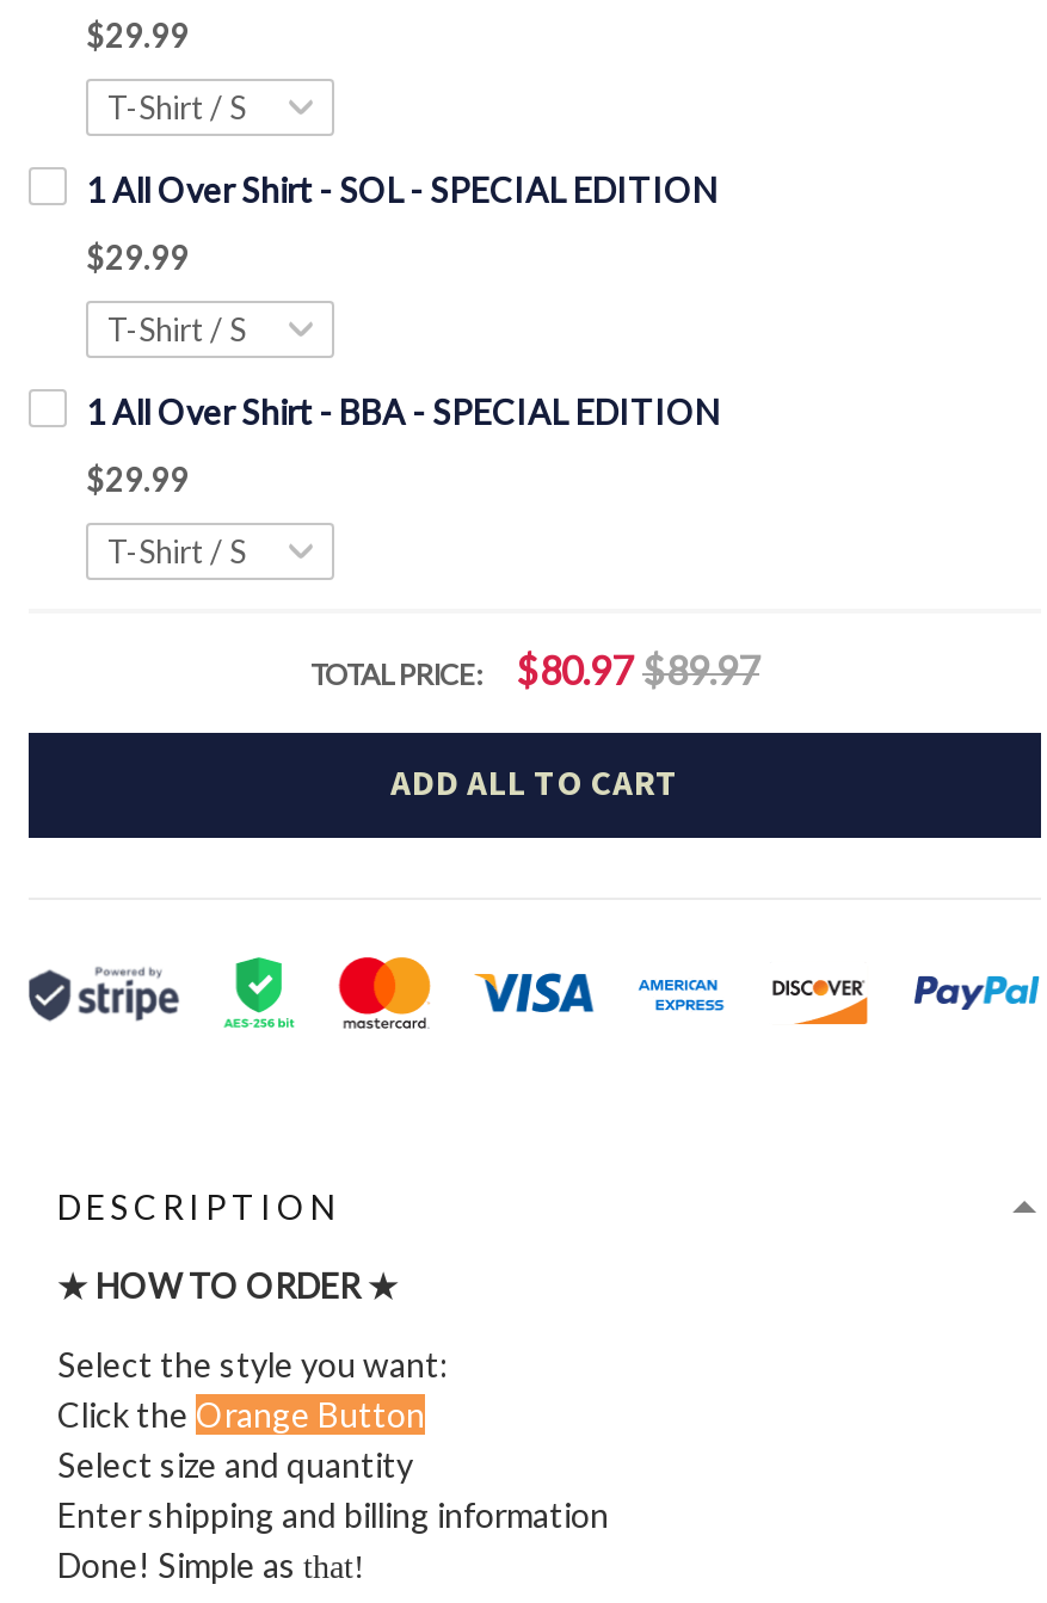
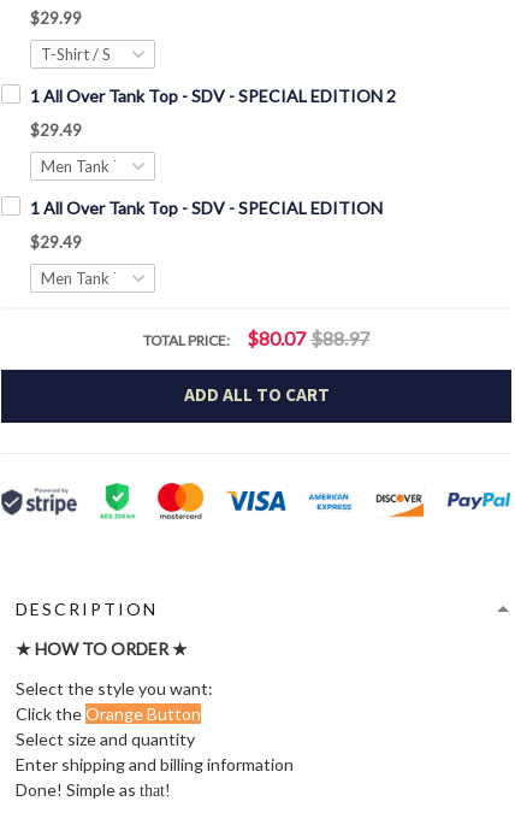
[86,169,716,210] 1 All Over Shirt - SOL - SPECIAL EDITION -> [30,86,396,106] 1 All Over Tank Top - SDV - SPECIAL EDITION 2
[86,239,189,277] $29.99 -> [30,120,82,140] $29.49
[86,391,719,432] 1 All Over Shirt - BBA - SPECIAL EDITION -> [30,198,383,218] 1 All Over Tank Top - SDV - SPECIAL EDITION
[86,461,189,499] $29.99 -> [30,232,82,252] $29.49
[310,647,759,692] TOTAL PRICE: $80.97 $89.97 -> [143,326,369,349] TOTAL PRICE: $80.07 $88.97

